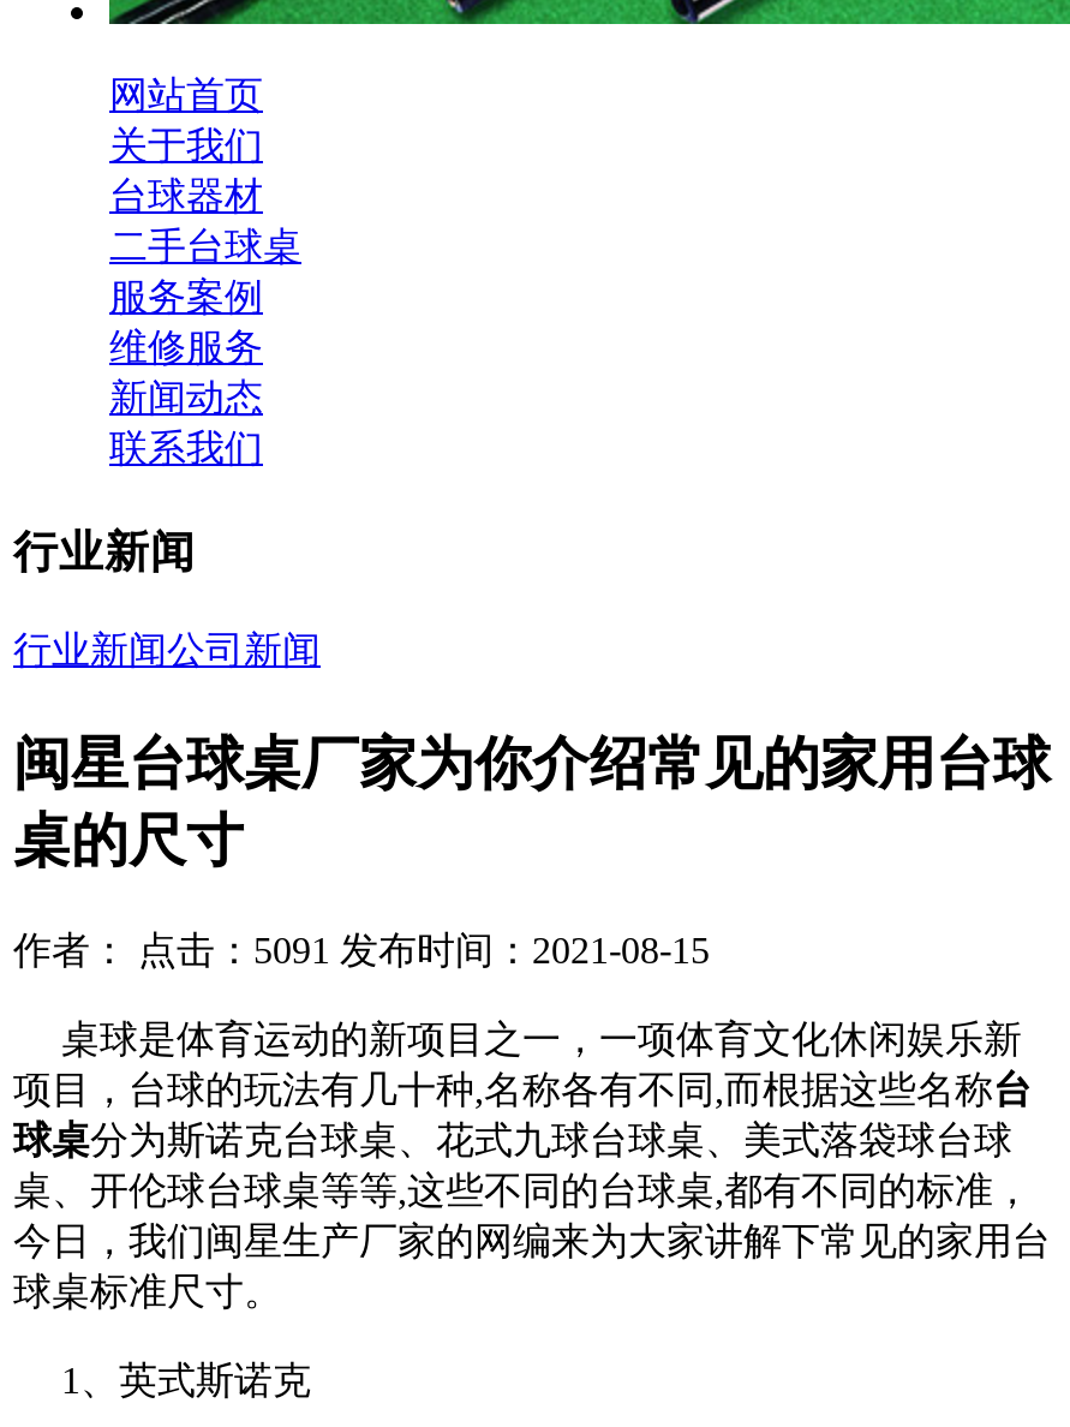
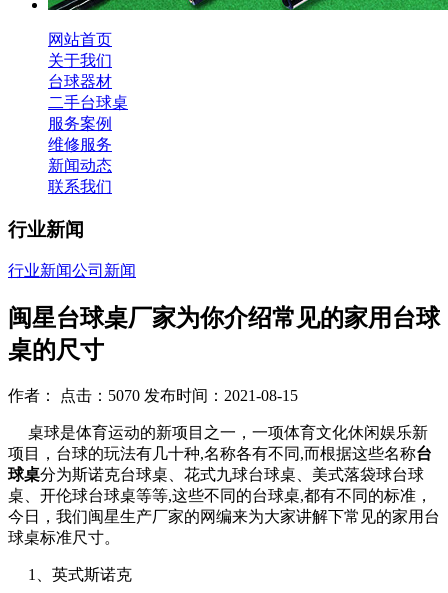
[13,930,710,971] 作者： 点击：5091 发布时间：2021-08-15 -> [8,387,298,404] 作者： 点击：5070 发布时间：2021-08-15

